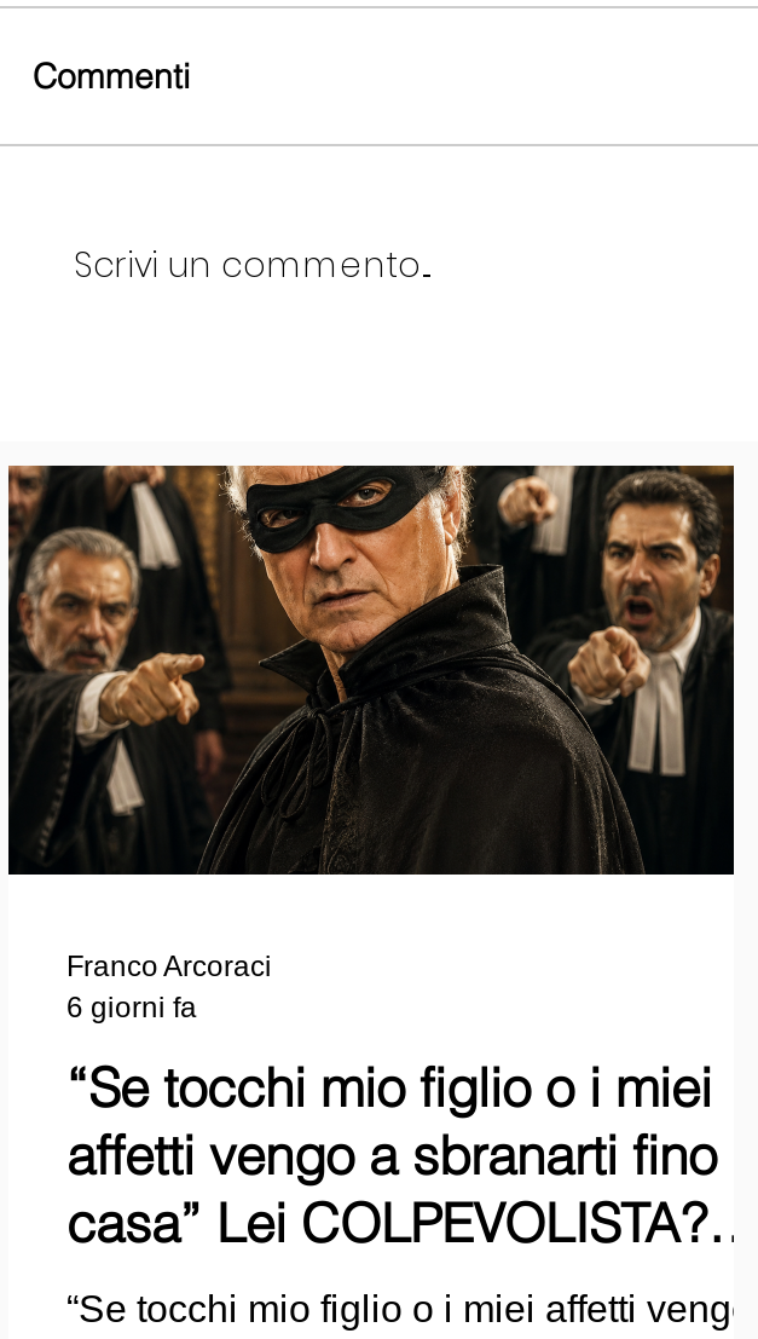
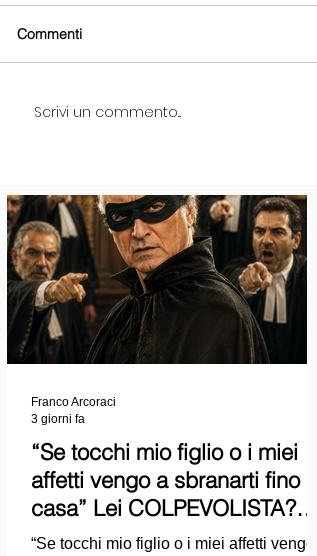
[66,990,197,1024] 6 giorni fa -> [31,412,85,426] 3 giorni fa

